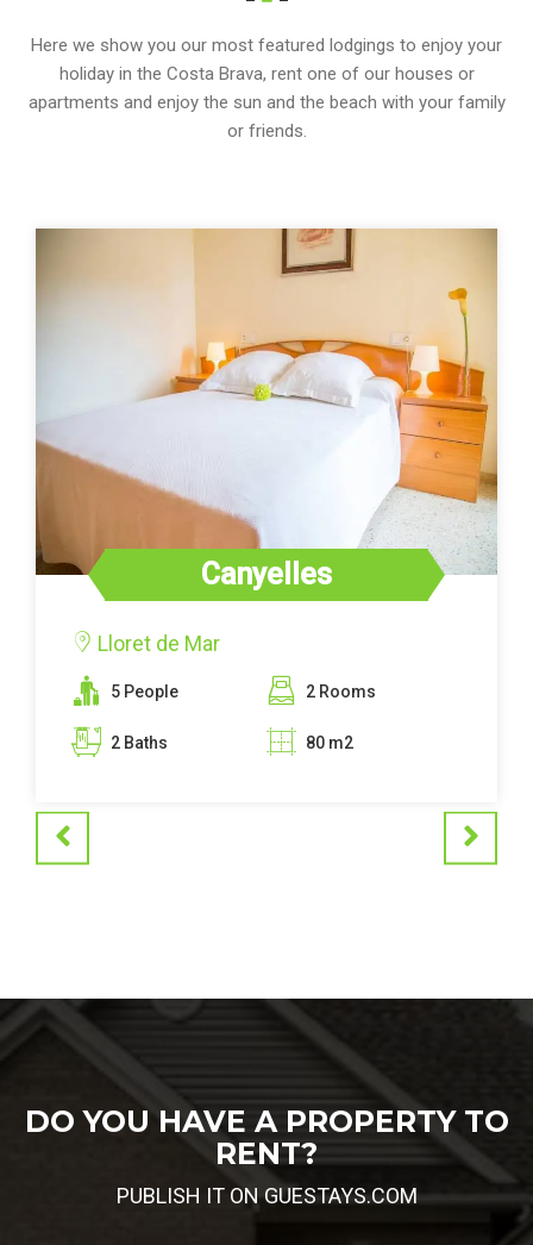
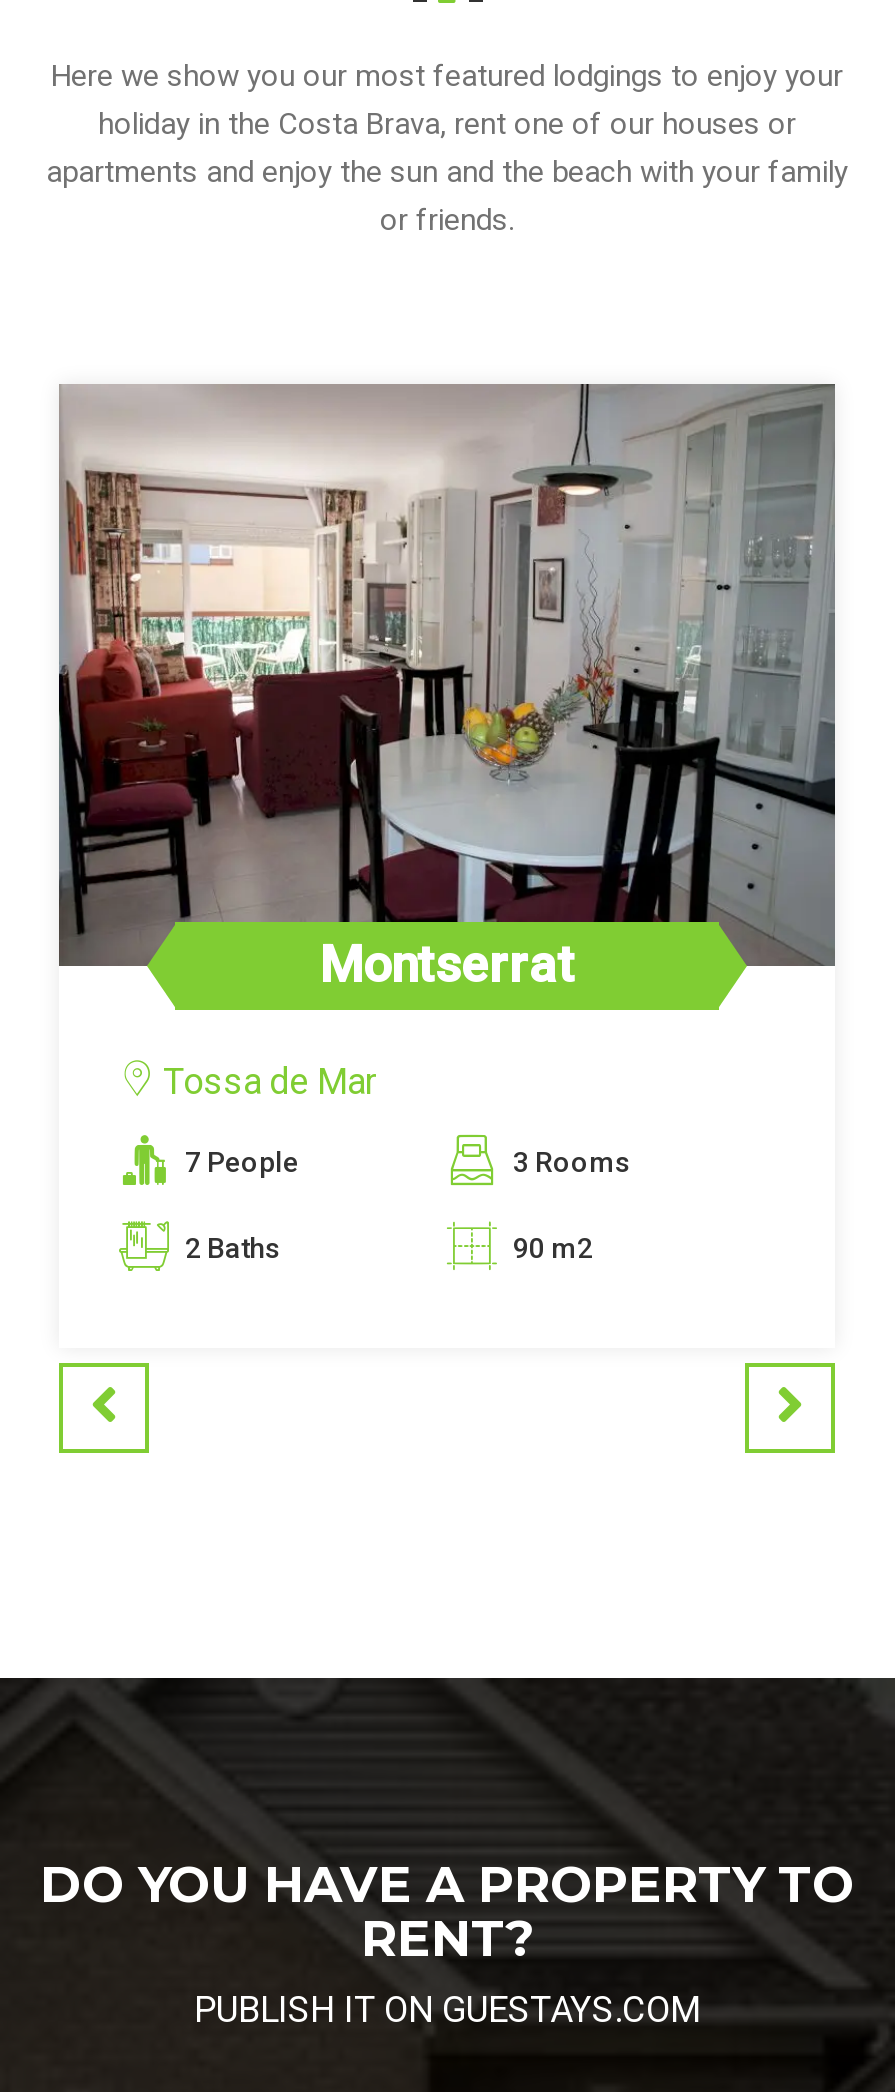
[36,229,498,591] [image] | Canyelles -> [57,384,837,993] [image] | Montserrat
[93,630,220,655] Lloret de Mar -> [155,1059,377,1101] Tossa de Mar
[111,682,376,701] 5 People | 2 Rooms -> [185,1145,631,1177] 7 People | 3 Rooms
[306,733,353,752] 80 m2 -> [513,1231,593,1263] 90 m2

